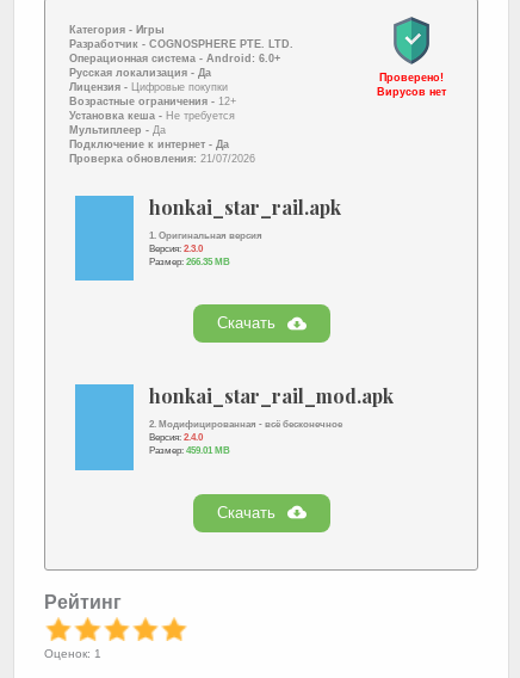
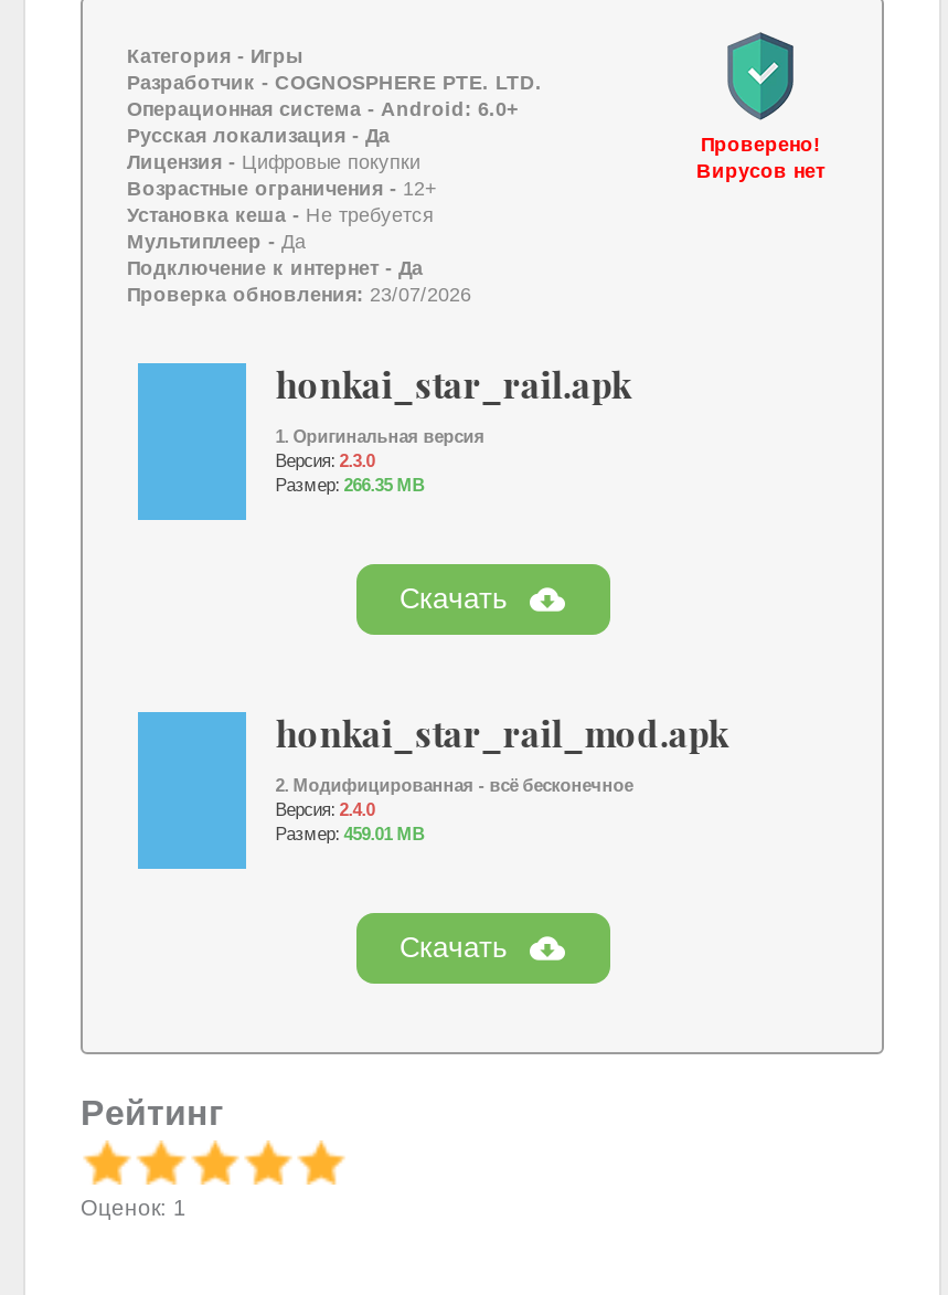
[69,153,255,165] Проверка обновления: 21/07/2026 -> [127,283,471,305] Проверка обновления: 23/07/2026

